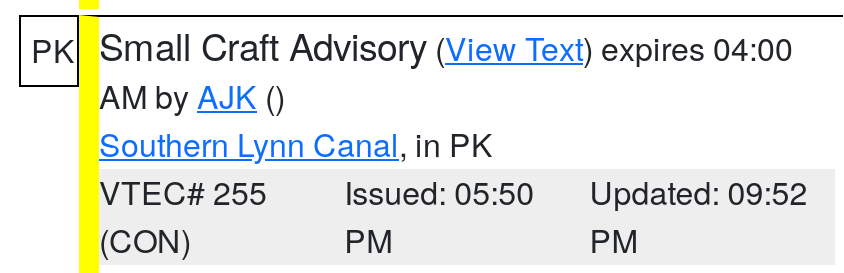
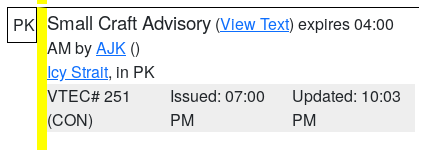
[99,121,493,215] Southern Lynn Canal, in PK | VTEC# 255 -> [47,60,155,107] Icy Strait, in PK | VTEC# 251
[344,169,534,215] Issued: 05:50 -> [170,84,265,107] Issued: 07:00
[589,169,807,215] Updated: 09:52 -> [292,84,401,107] Updated: 10:03

